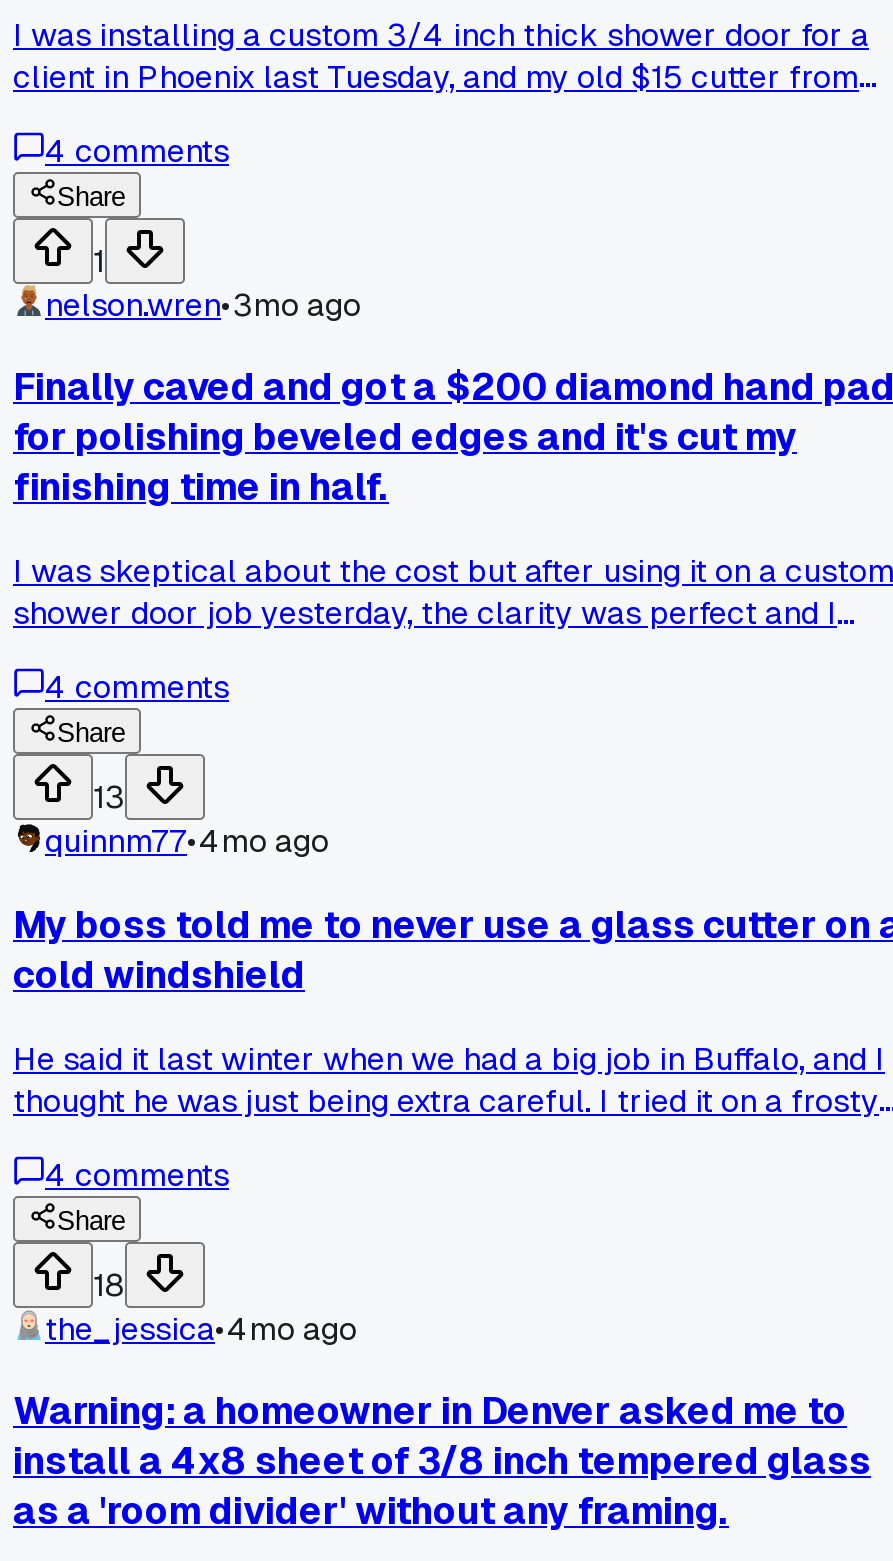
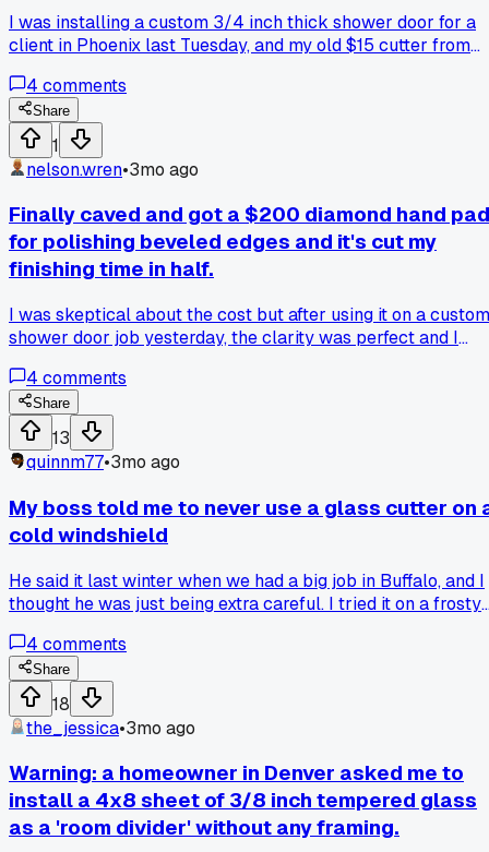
[45,820,329,862] quinnm77•4mo ago -> [26,451,180,474] quinnm77•3mo ago
[45,1307,357,1349] the_jessica•4mo ago -> [26,716,195,739] the_jessica•3mo ago

